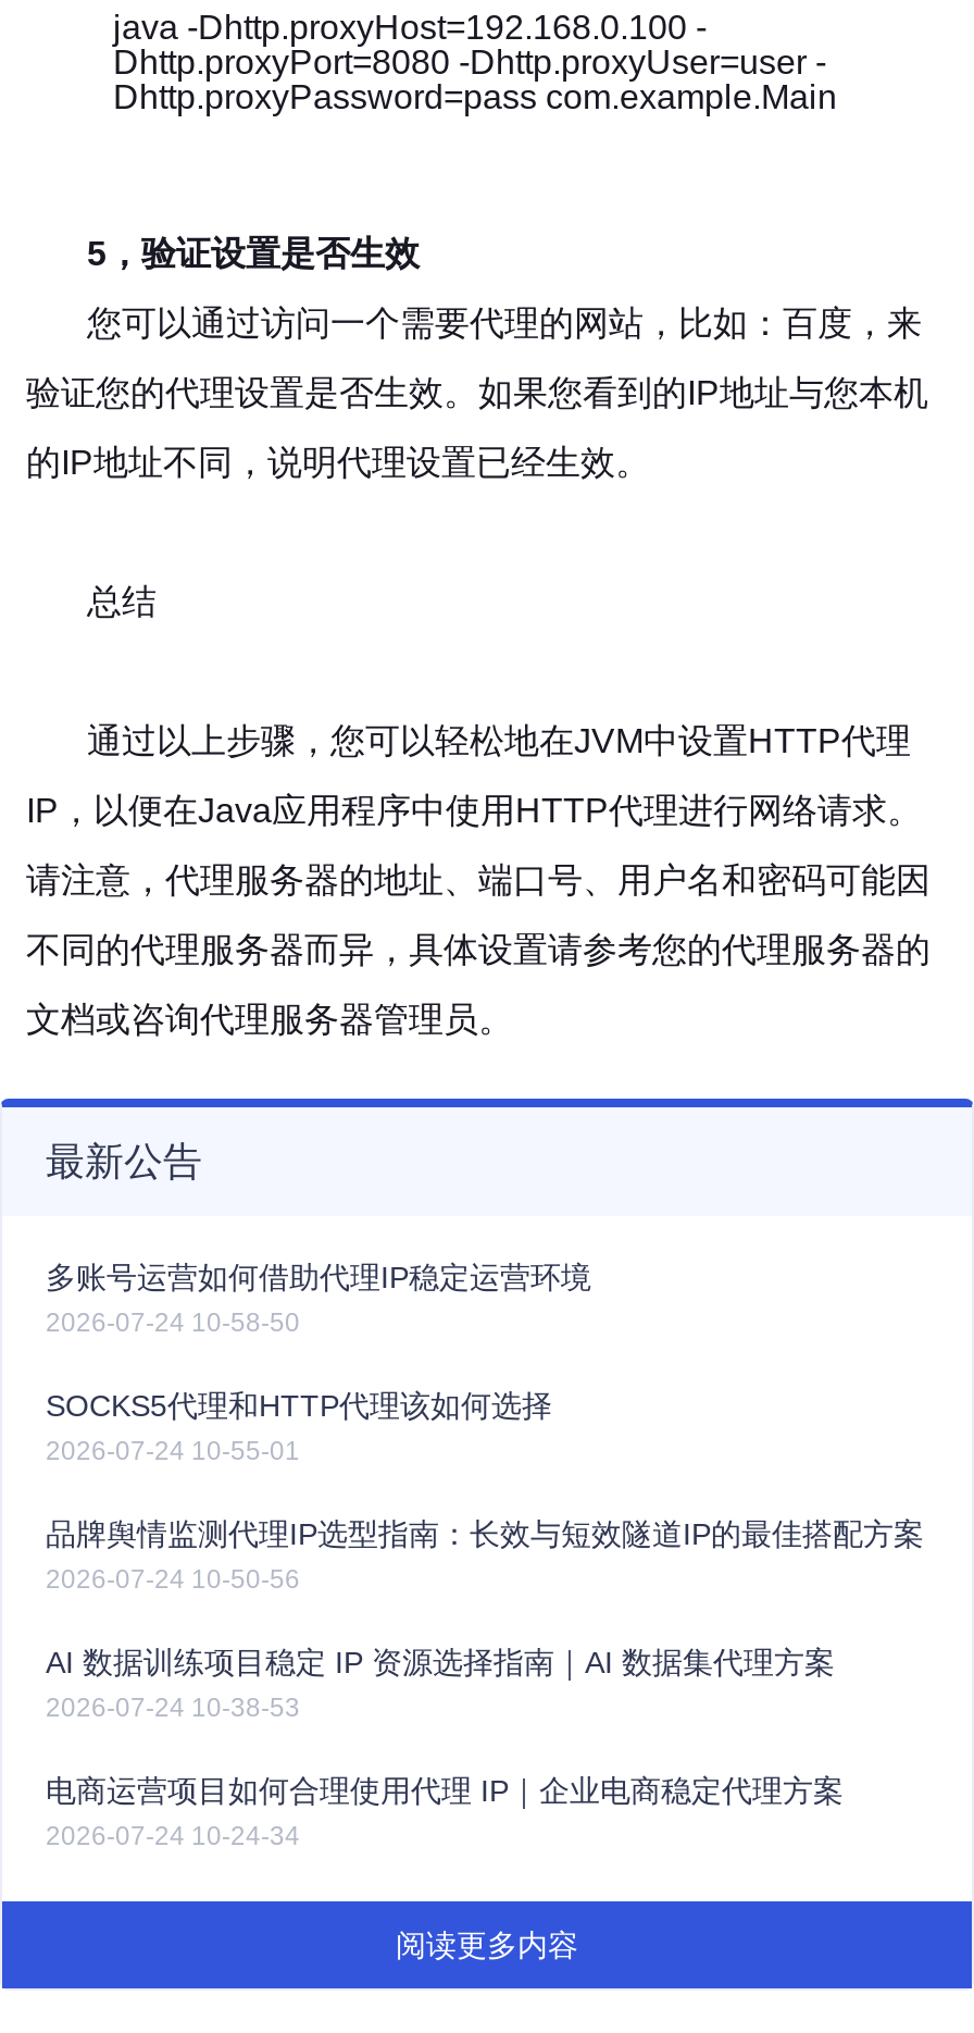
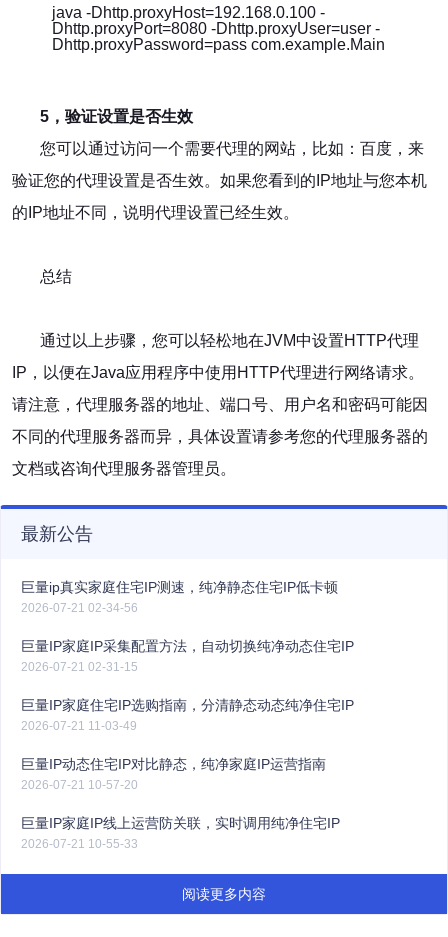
[46,1260,591,1338] 多账号运营如何借助代理IP稳定运营环境 | 2026-07-24 10-58-50 -> [21,579,338,615] 巨量ip真实家庭住宅IP测速，纯净静态住宅IP低卡顿 | 2026-07-21 02-34-56
[46,1388,552,1466] SOCKS5代理和HTTP代理该如何选择 | 2026-07-24 10-55-01 -> [21,638,354,674] 巨量IP家庭IP采集配置方法，自动切换纯净动态住宅IP | 2026-07-21 02-31-15
[46,1516,924,1595] 品牌舆情监测代理IP选型指南：长效与短效隧道IP的最佳搭配方案 | 2026-07-24 10-50-56 -> [21,697,354,733] 巨量IP家庭住宅IP选购指南，分清静态动态纯净住宅IP | 2026-07-21 11-03-49
[46,1645,835,1723] AI 数据训练项目稳定 IP 资源选择指南｜AI 数据集代理方案 | 2026-07-24 10-38-53 -> [21,756,326,792] 巨量IP动态住宅IP对比静态，纯净家庭IP运营指南 | 2026-07-21 10-57-20
[46,1773,844,1851] 电商运营项目如何合理使用代理 IP｜企业电商稳定代理方案 | 2026-07-24 10-24-34 -> [21,815,340,851] 巨量IP家庭IP线上运营防关联，实时调用纯净住宅IP | 2026-07-21 10-55-33

